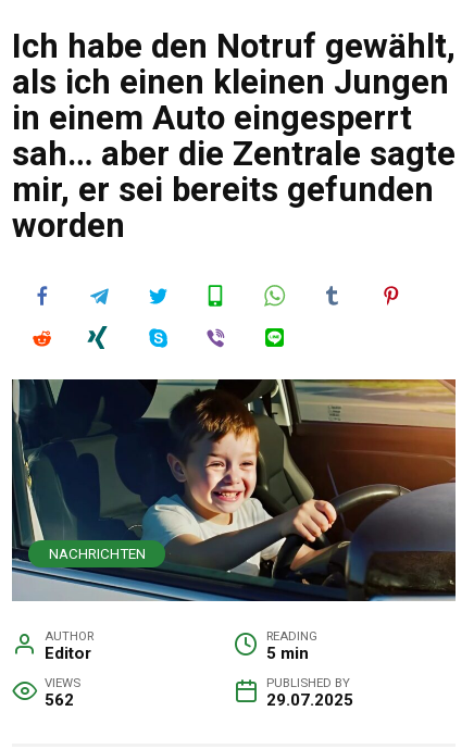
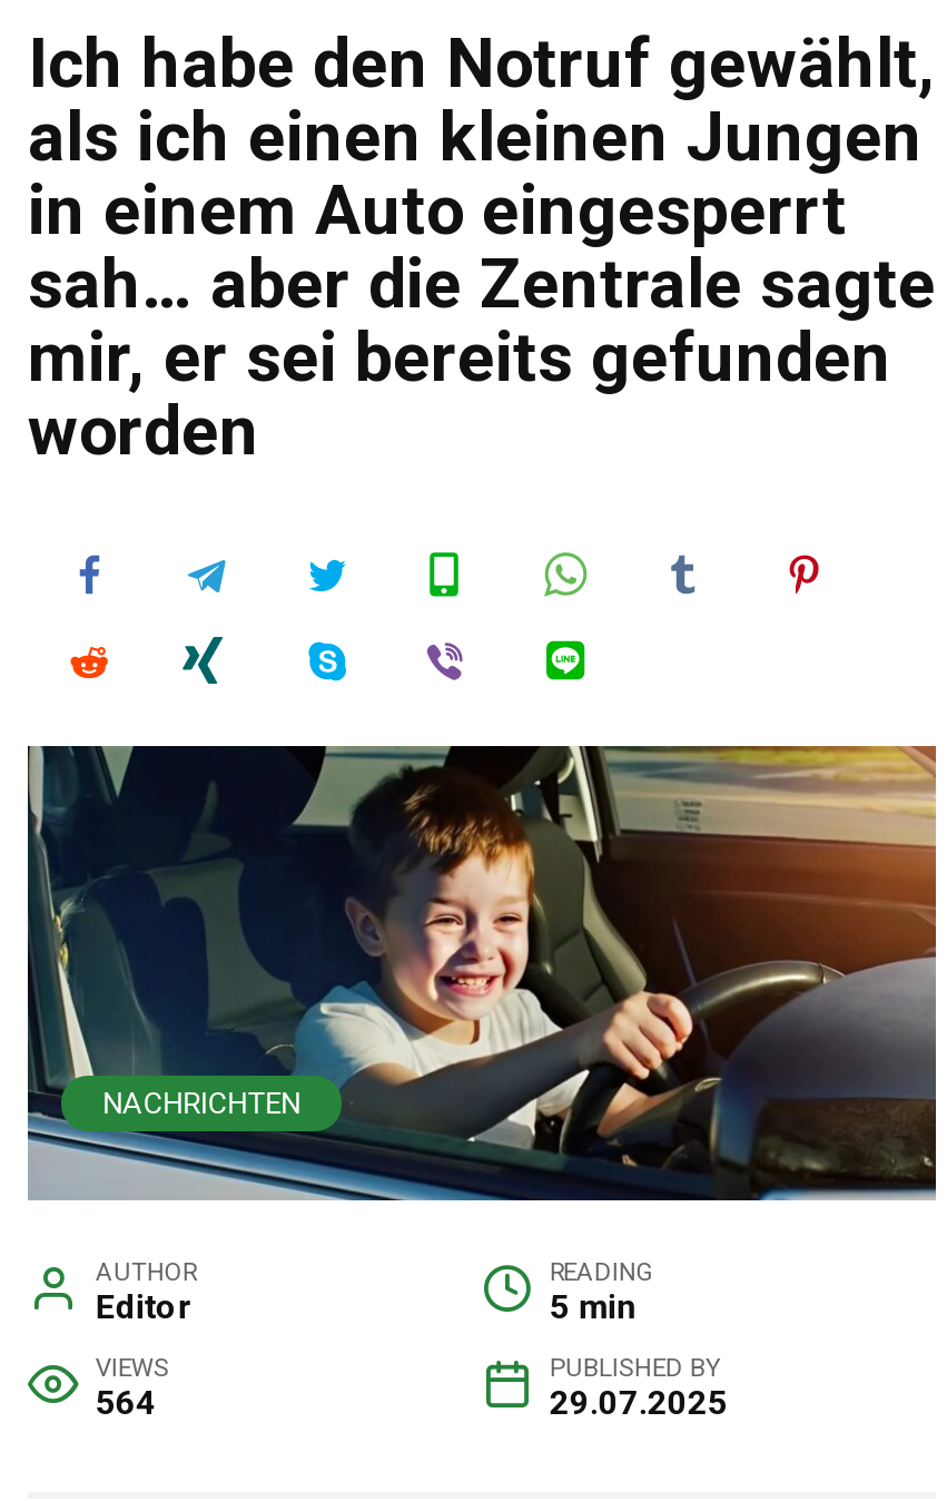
[45,691,74,710] 562 -> [95,1383,156,1424] 564

